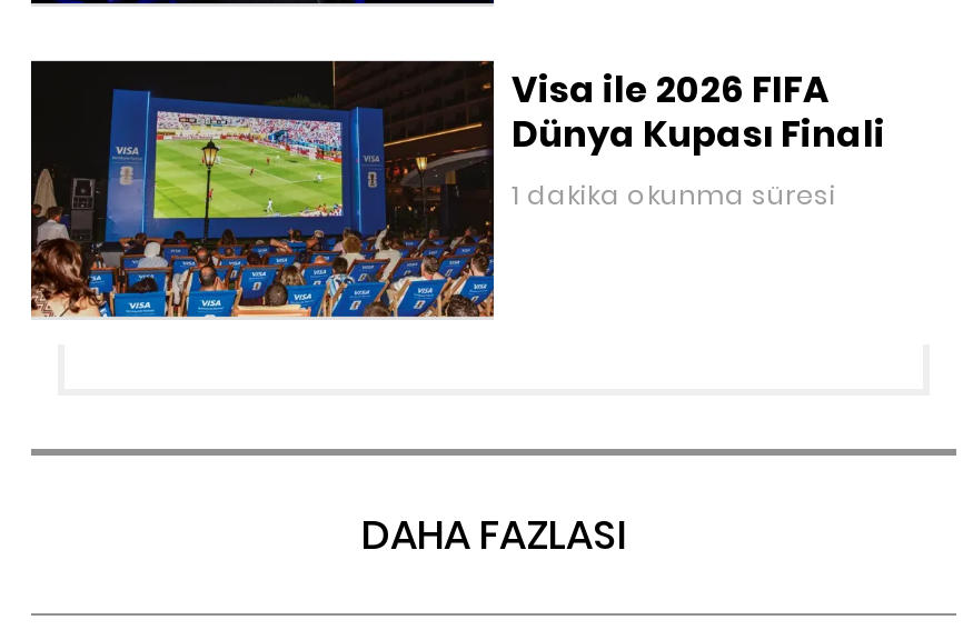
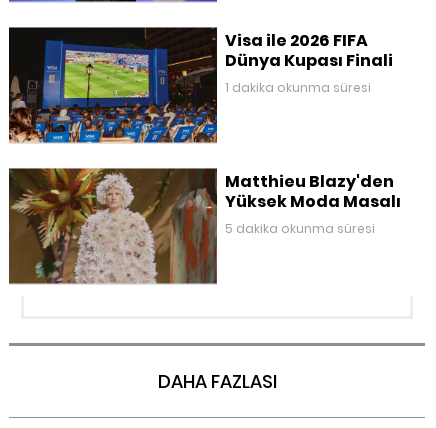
none -> [9,168,401,284] [image] | Matthieu Blazy'den | Yüksek Moda Masalı | 5 dakika okunma süresi

